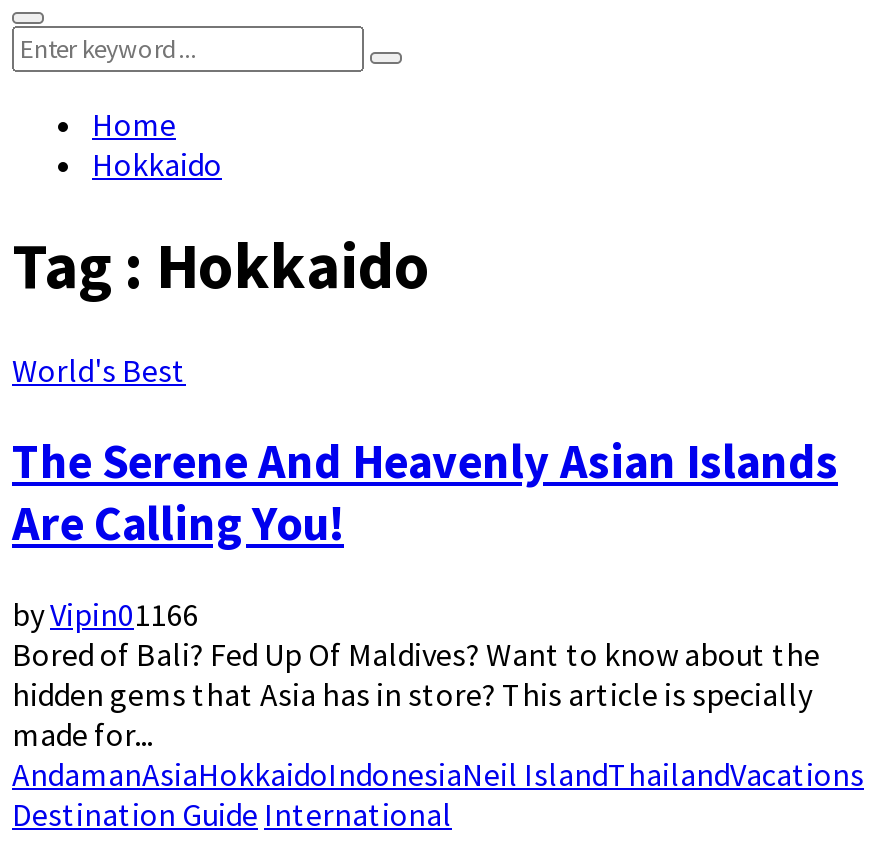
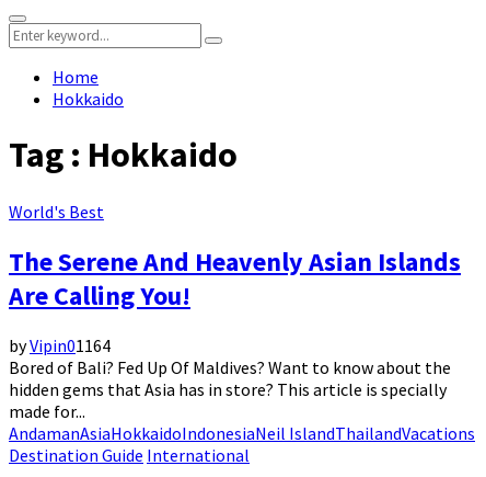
[12,593,198,633] byVipin01166 -> [9,334,111,356] byVipin01164

